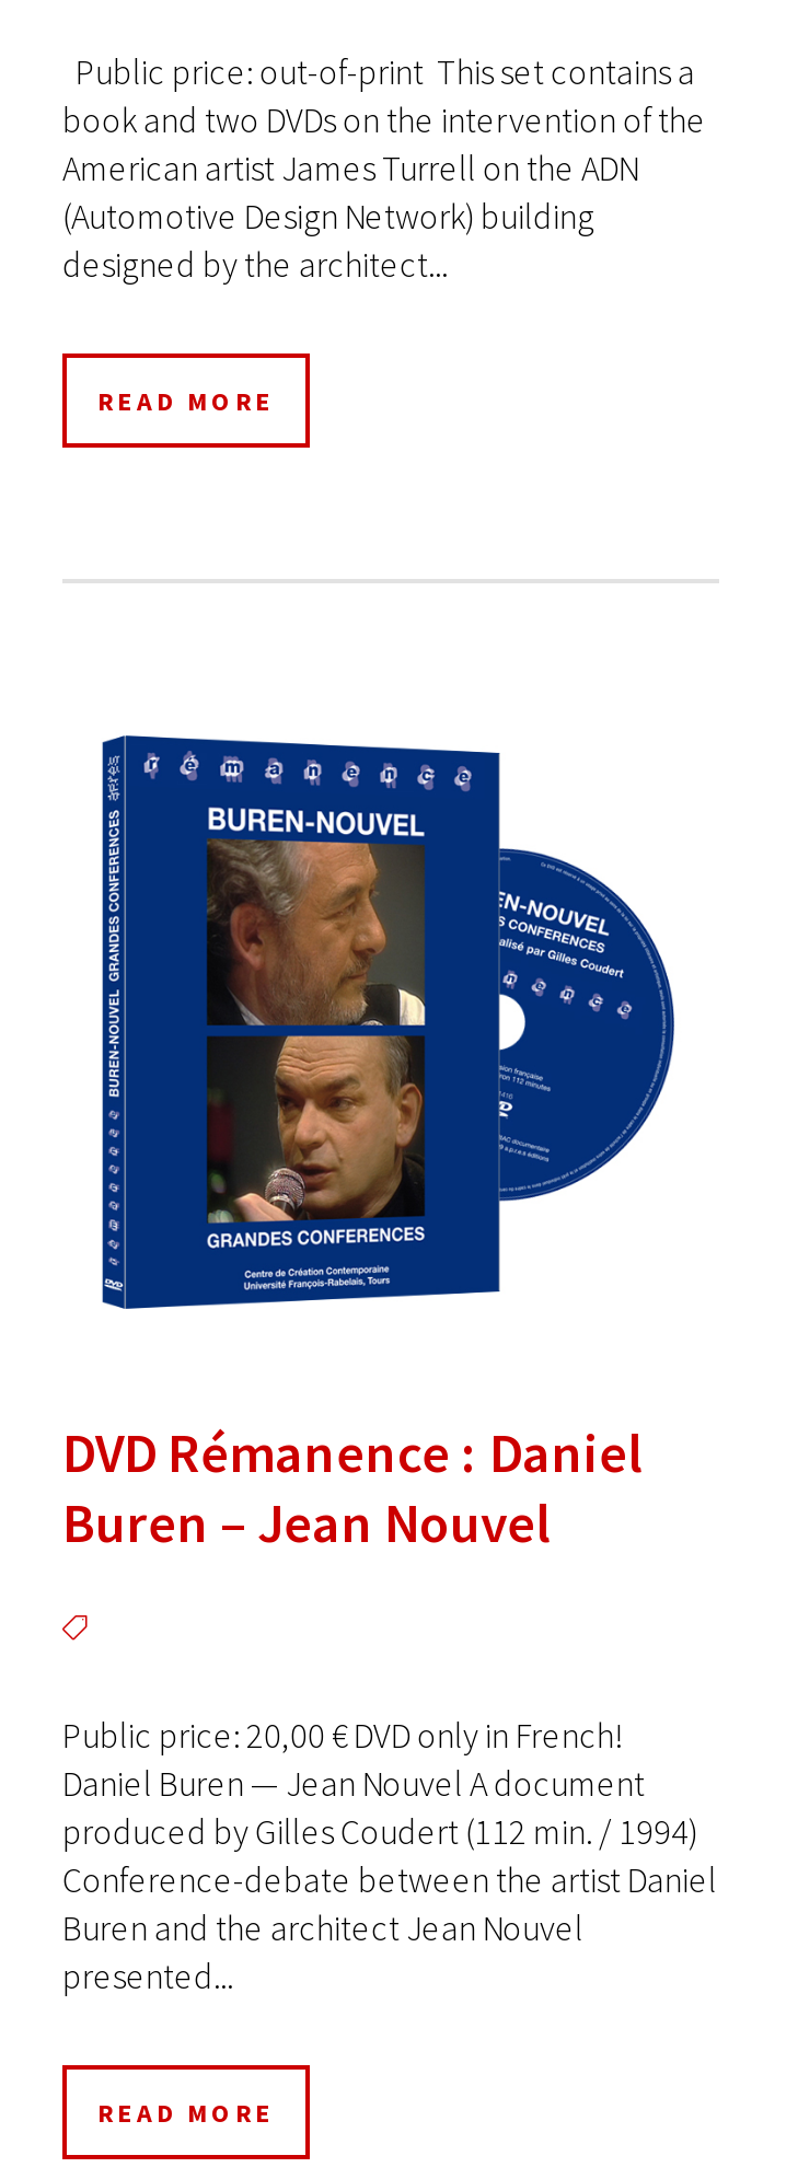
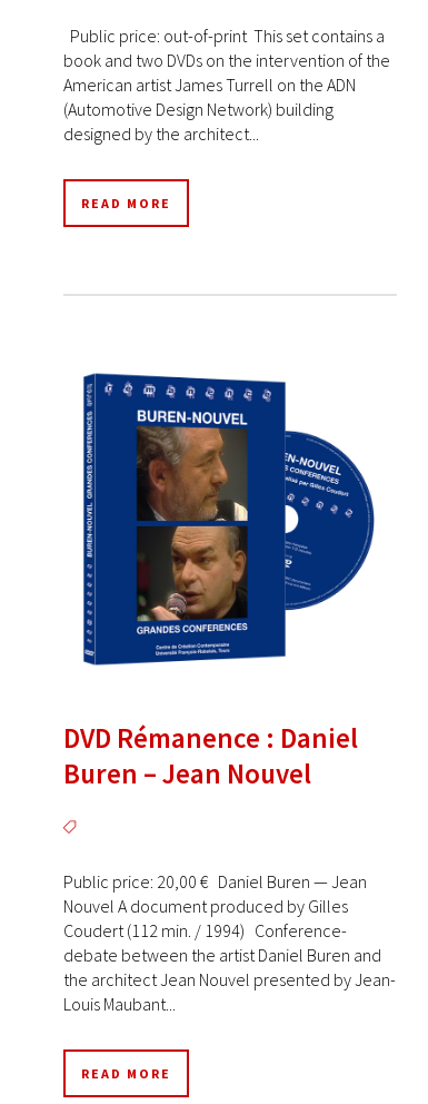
[62,1713,717,1997] Public price: 20,00 € DVD only in French! | Daniel Buren — Jean Nouvel A document | produced by Gilles Coudert (112 min. / 1994) | Conference-debate between the artist Daniel | Buren and the architect Jean Nouvel | presented... -> [63,870,396,1015] Public price: 20,00 € Daniel Buren — Jean | Nouvel A document produced by Gilles | Coudert (112 min. / 1994) Conference- | debate between the artist Daniel Buren and | the architect Jean Nouvel presented by Jean- | Louis Maubant...

